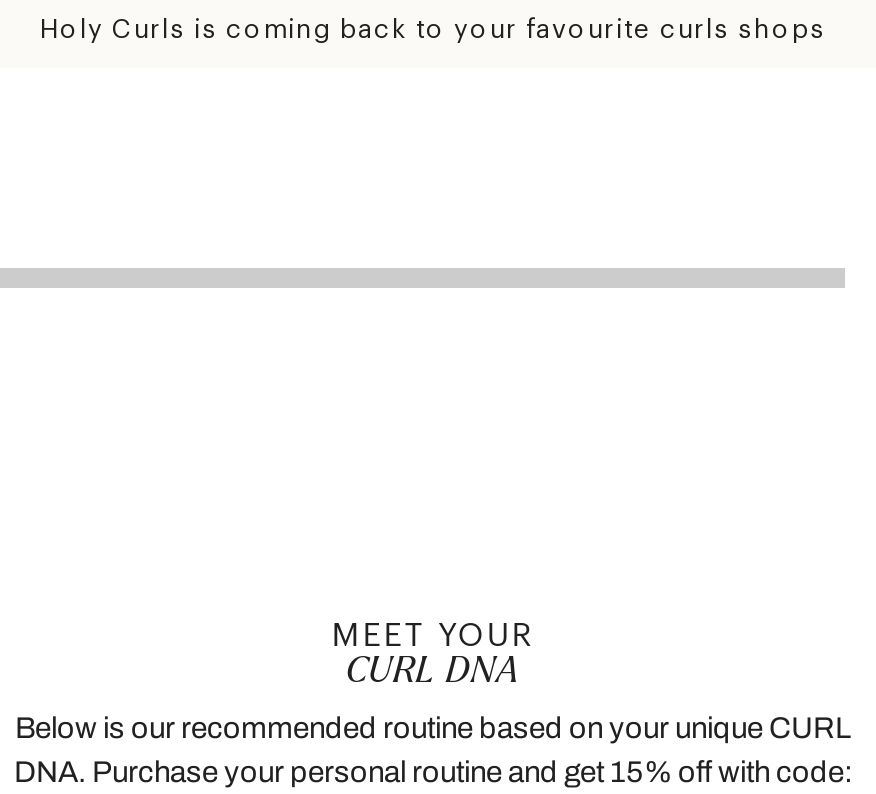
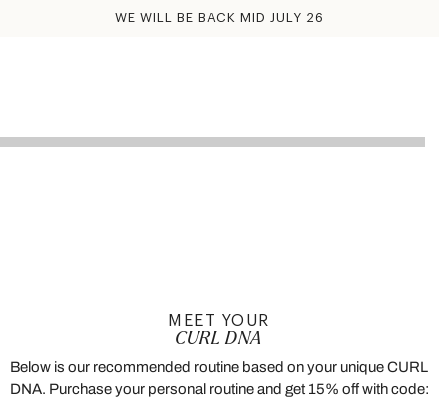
[40,16,826,42] Holy Curls is coming back to your favourite curls shops -> [114,11,323,24] WE WILL BE BACK MID JULY 26

